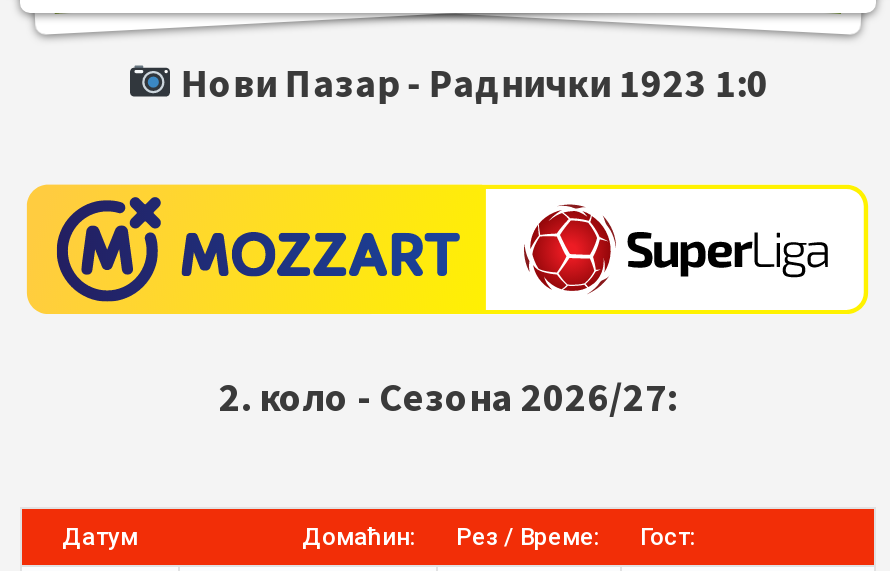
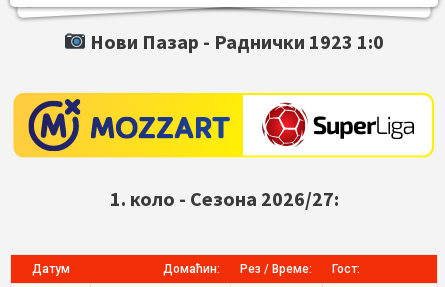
[219,372,677,422] 2. коло - Сезона 2026/27: -> [109,186,338,211] 1. коло - Сезона 2026/27:

